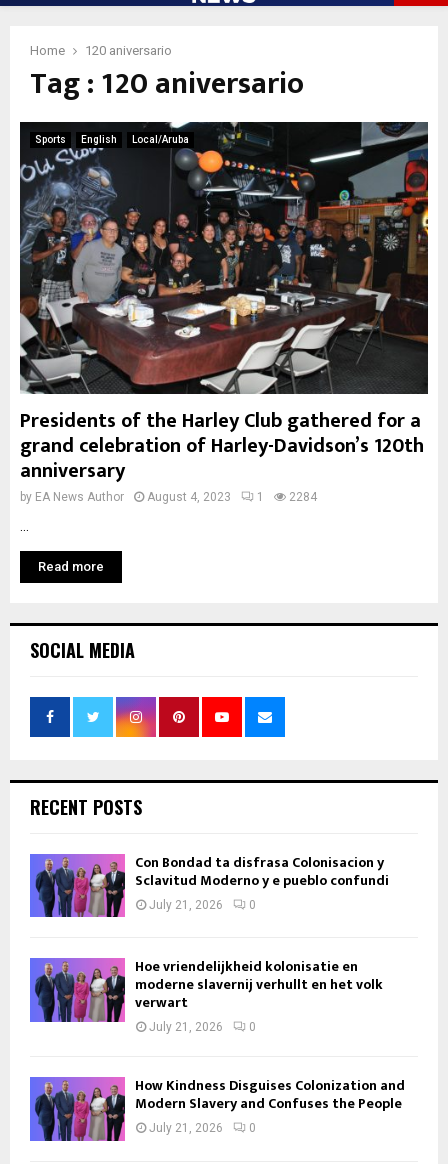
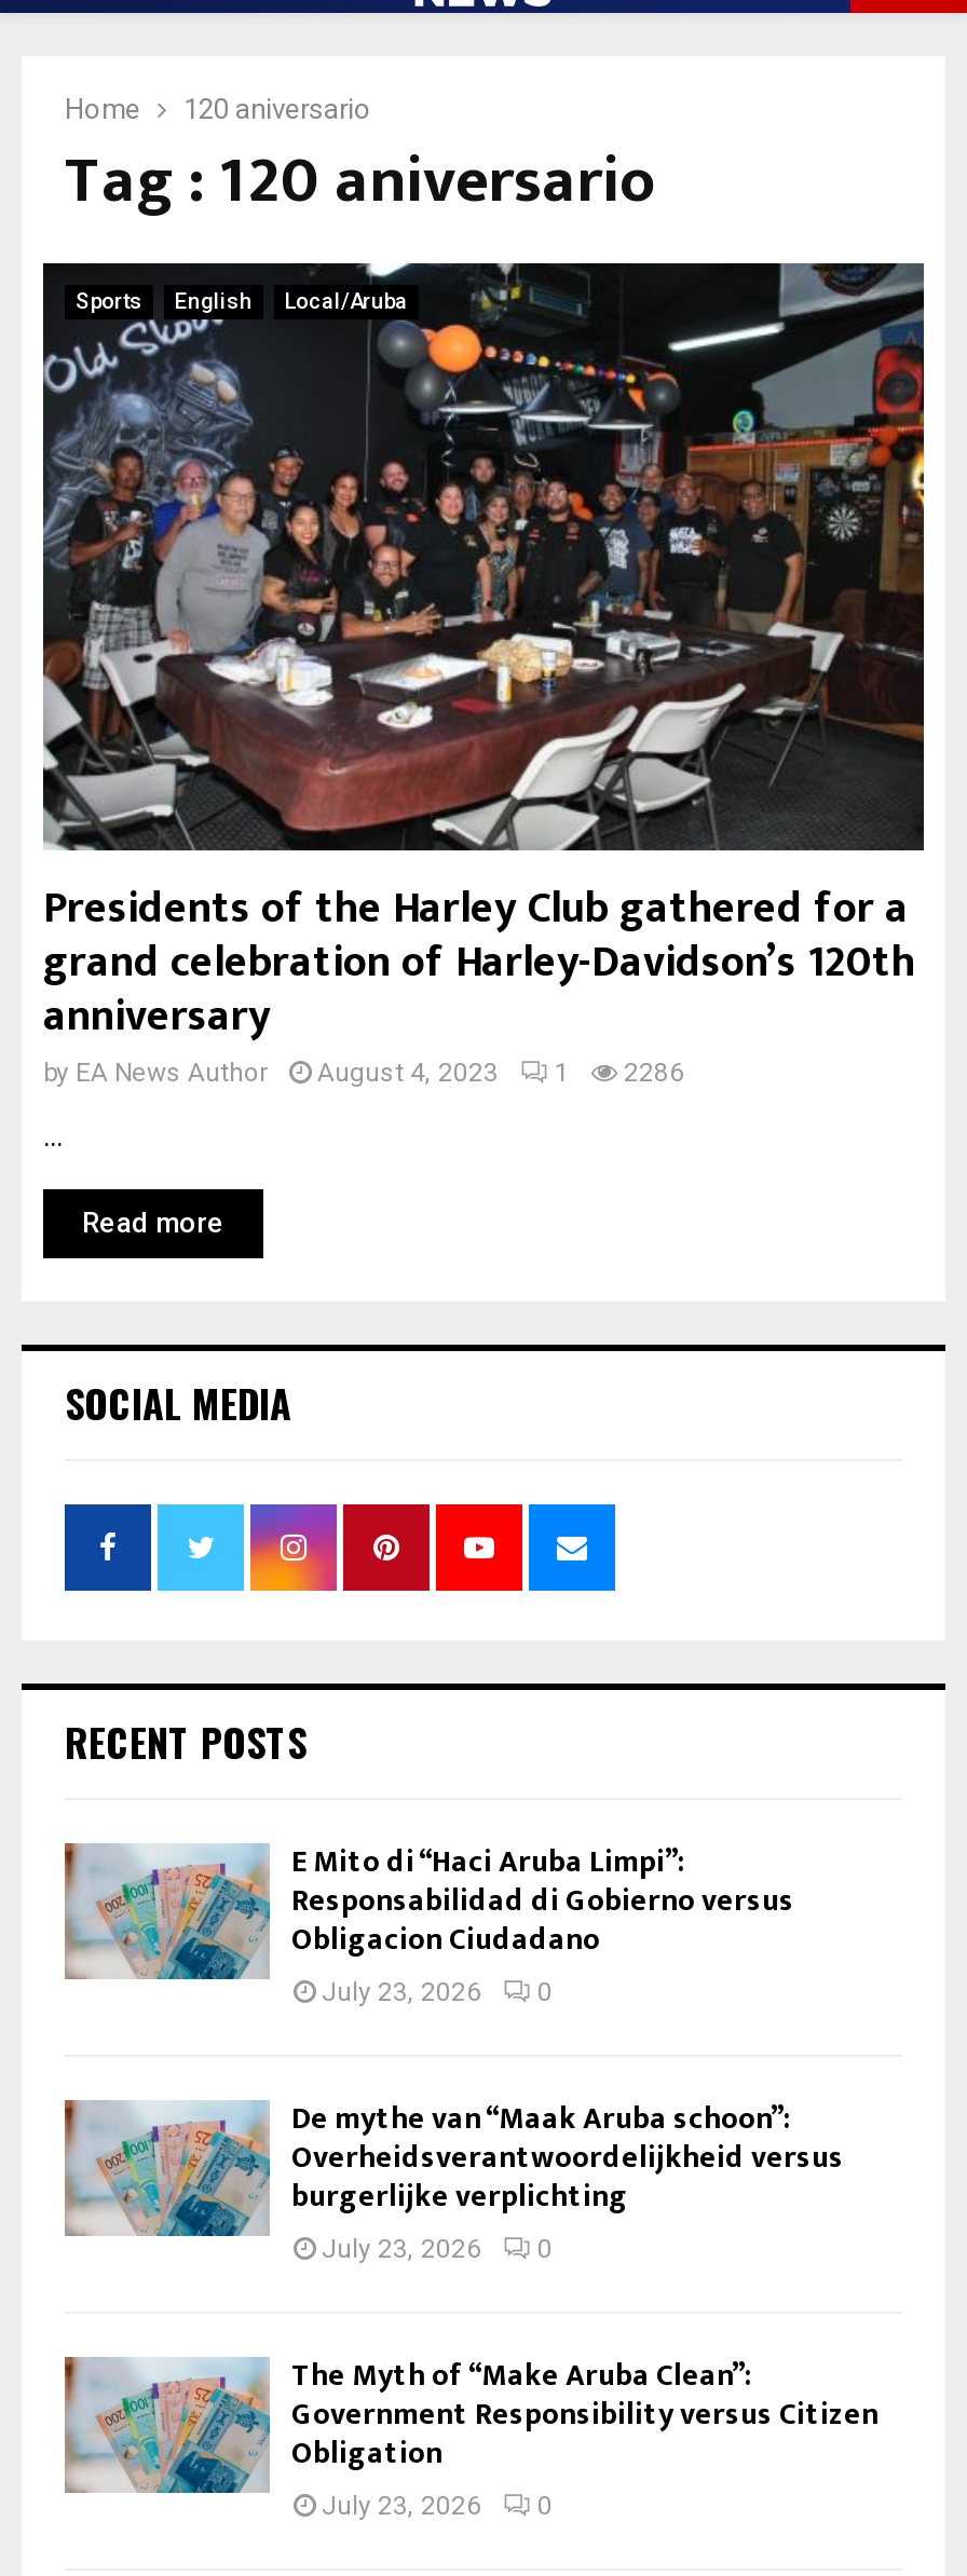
[20,490,317,504] by EA News Author August 4, 2023 1 2284 -> [43,1058,684,1088] by EA News Author August 4, 2023 1 2286
[29,851,389,918] [image] | Con Bondad ta disfrasa Colonisacion y | Sclavitud Moderno y e pueblo confundi | July 21, 2026 -> [63,1837,794,2012] [image] | E Mito di “Haci Aruba Limpi”: | Responsabilidad di Gobierno versus | Obligacion Ciudadano | July 23, 2026
[29,955,383,1034] [image] | Hoe vriendelijkheid kolonisatie en | moderne slavernij verhullt en het volk | verwart | July 21, 2026 -> [63,2094,844,2264] [image] | De mythe van “Maak Aruba schoon”: | Overheidsverantwoordelijkheid versus | burgerlijke verplichting | July 23, 2026
[29,1074,405,1142] [image] | How Kindness Disguises Colonization and | Modern Slavery and Confuses the People | July 21, 2026 -> [63,2350,879,2532] [image] | The Myth of “Make Aruba Clean”: | Government Responsibility versus Citizen | Obligation | July 23, 2026

